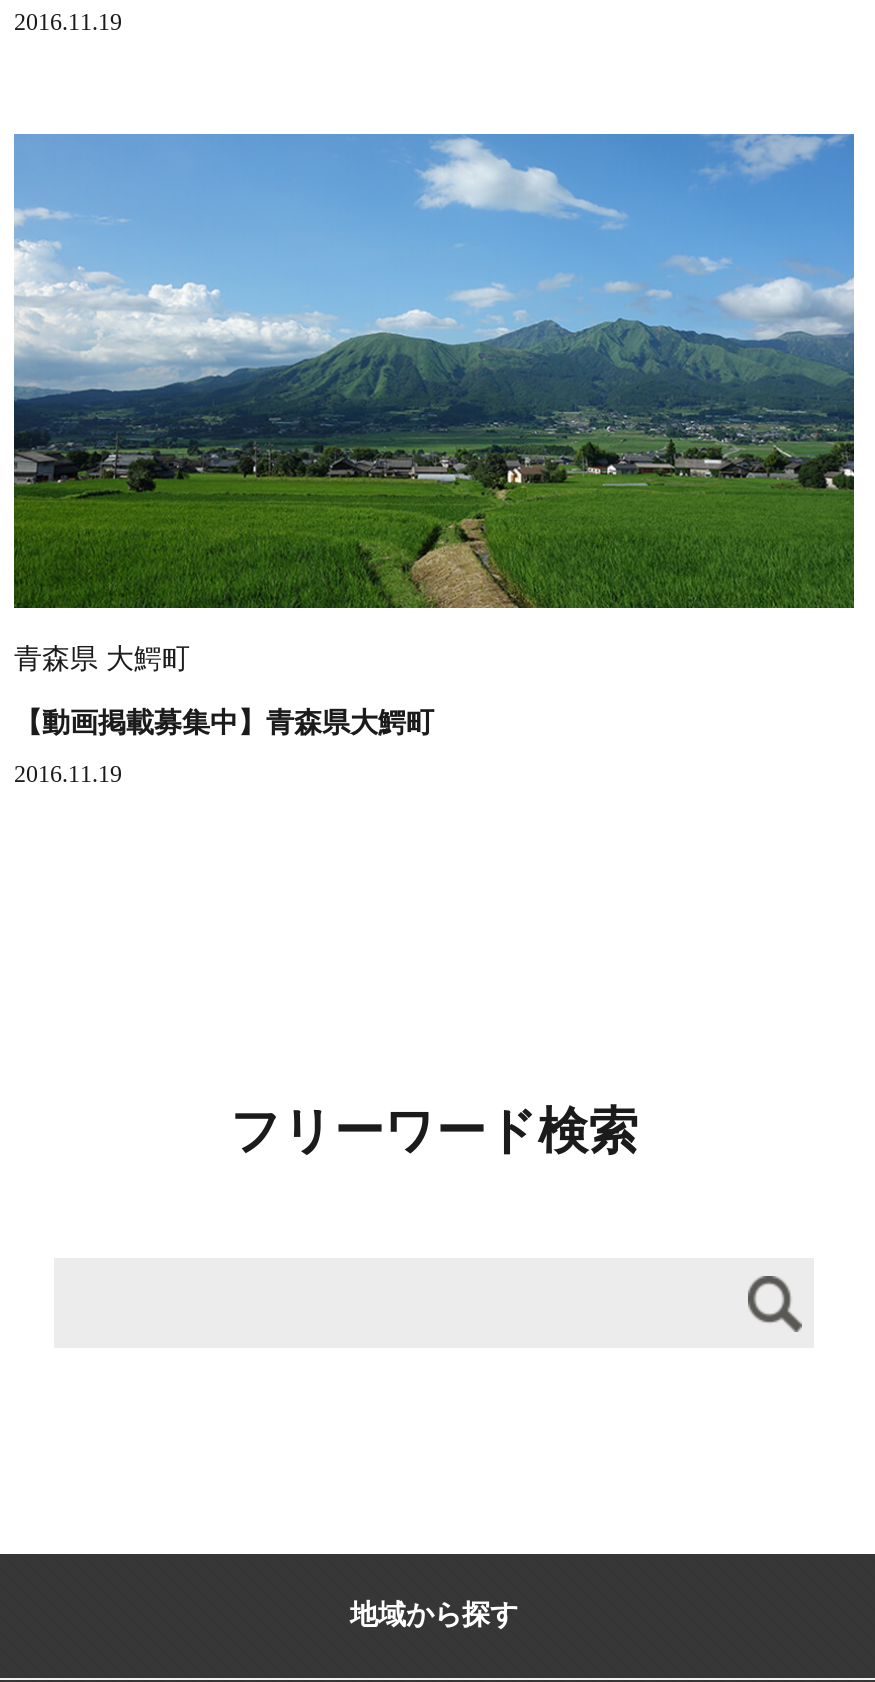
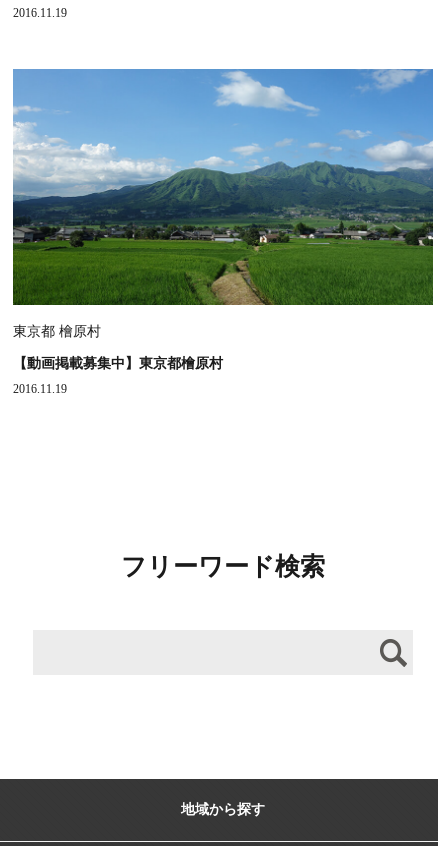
[14,645,190,675] 青森県 大鰐町 -> [13,324,101,339] 東京都 檜原村
[14,708,434,738] 【動画掲載募集中】青森県大鰐町 -> [13,356,223,371] 【動画掲載募集中】東京都檜原村

